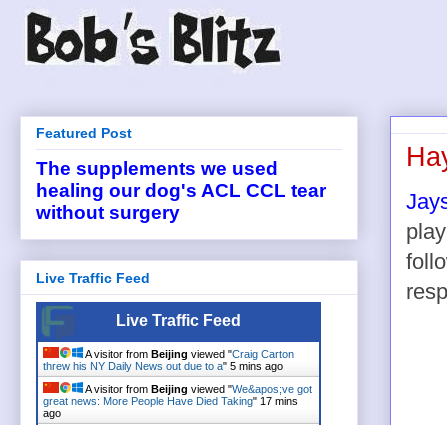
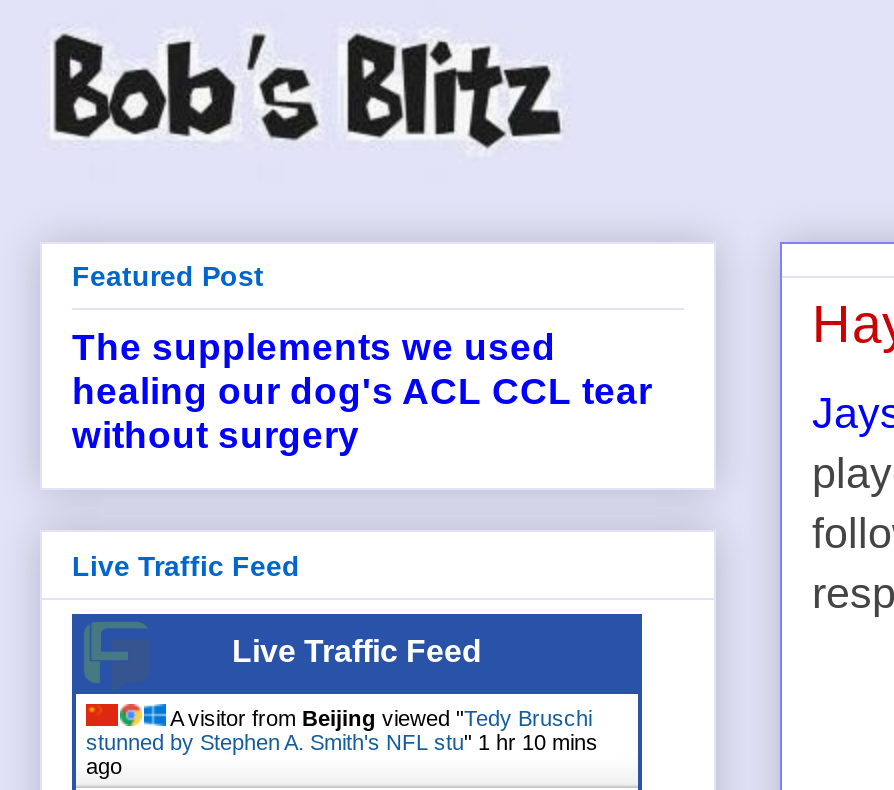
[43,348,312,407] A visitor from Beijing viewed "Craig Carton | threw his NY Daily News out due to a" 5 mins ago | A visitor from Beijing viewed "We&apos;ve got | great news: More People Have Died Taking" 17 mins -> [86,706,598,754] A visitor from Beijing viewed "Tedy Bruschi | stunned by Stephen A. Smith's NFL stu" 1 hr 10 mins

